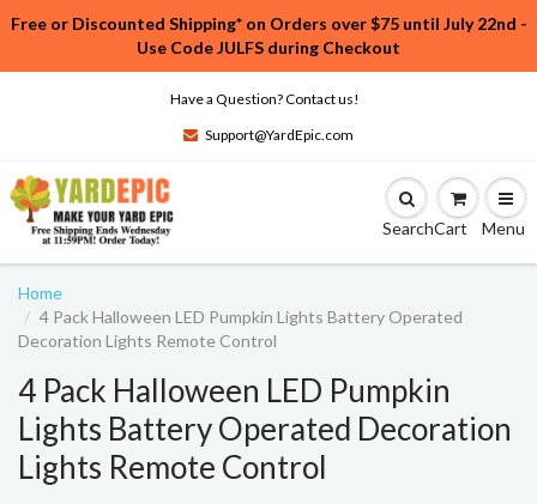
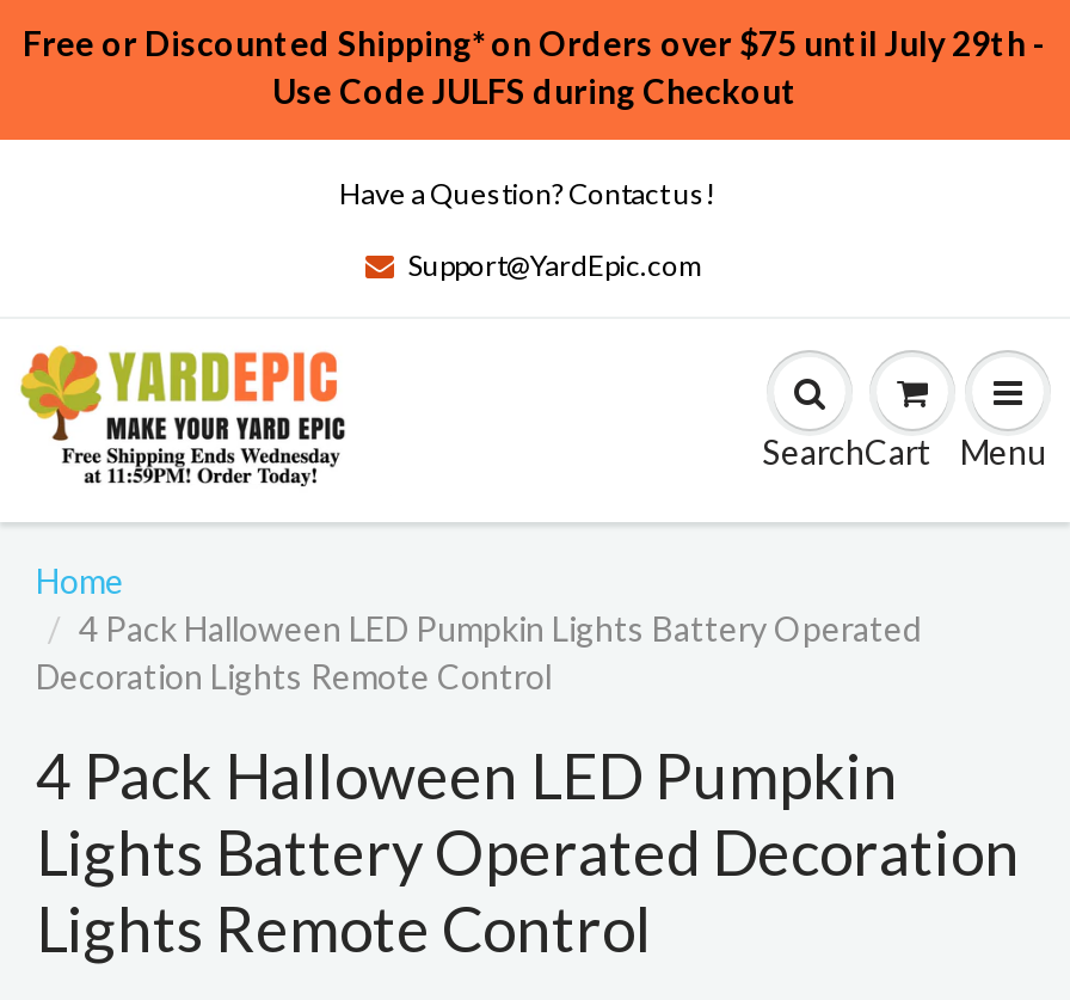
[10,13,527,34] Free or Discounted Shipping* on Orders over $75 until July 22nd - -> [23,23,1047,63] Free or Discounted Shipping* on Orders over $75 until July 29th -

